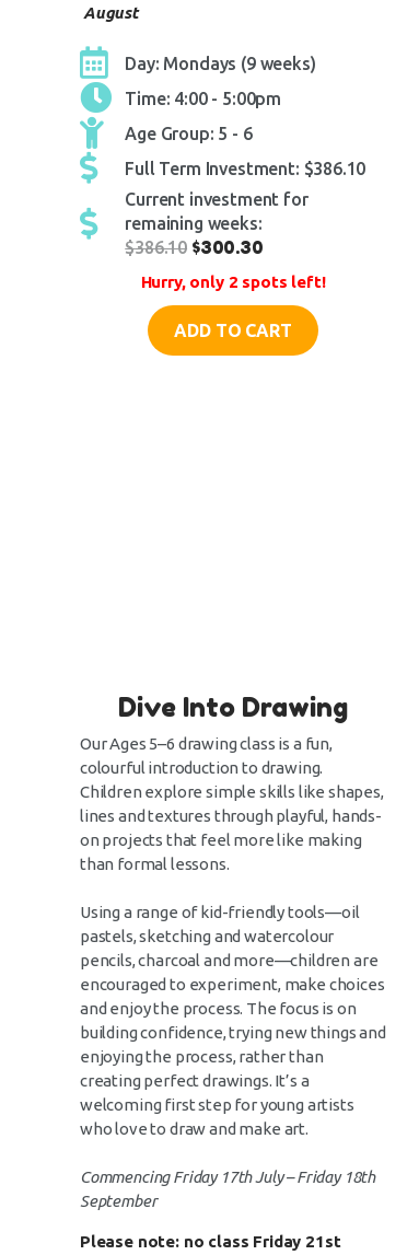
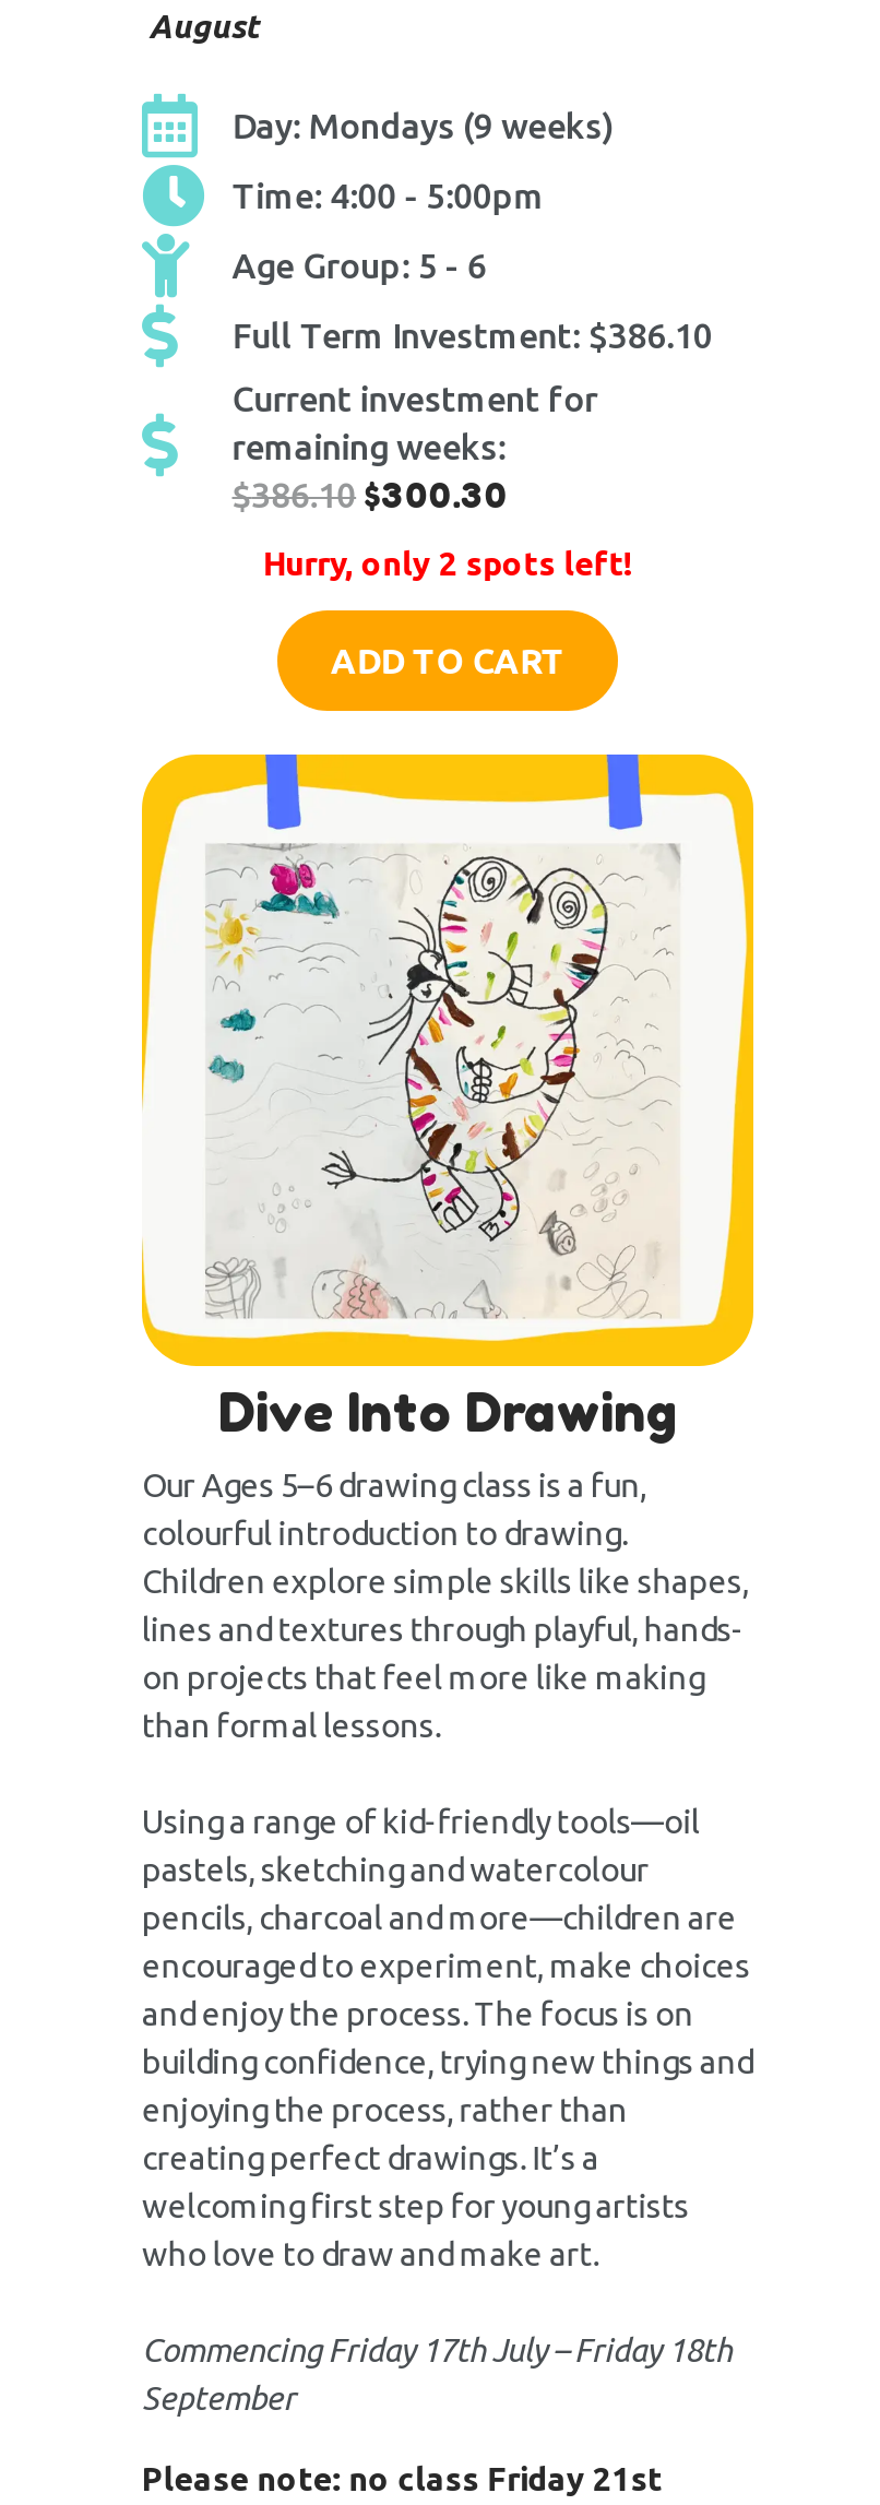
none -> [140,751,756,1369] [image]

